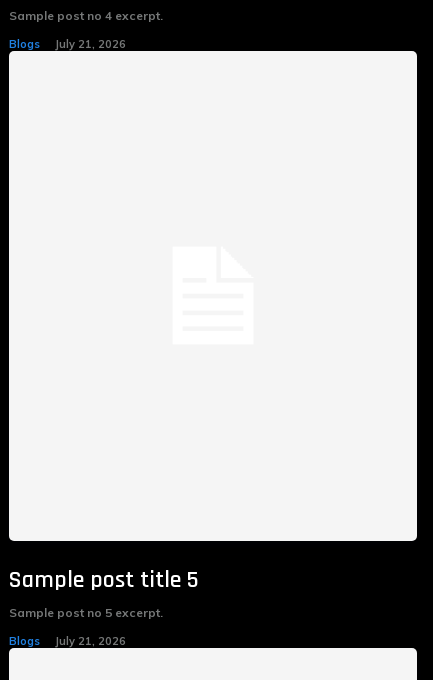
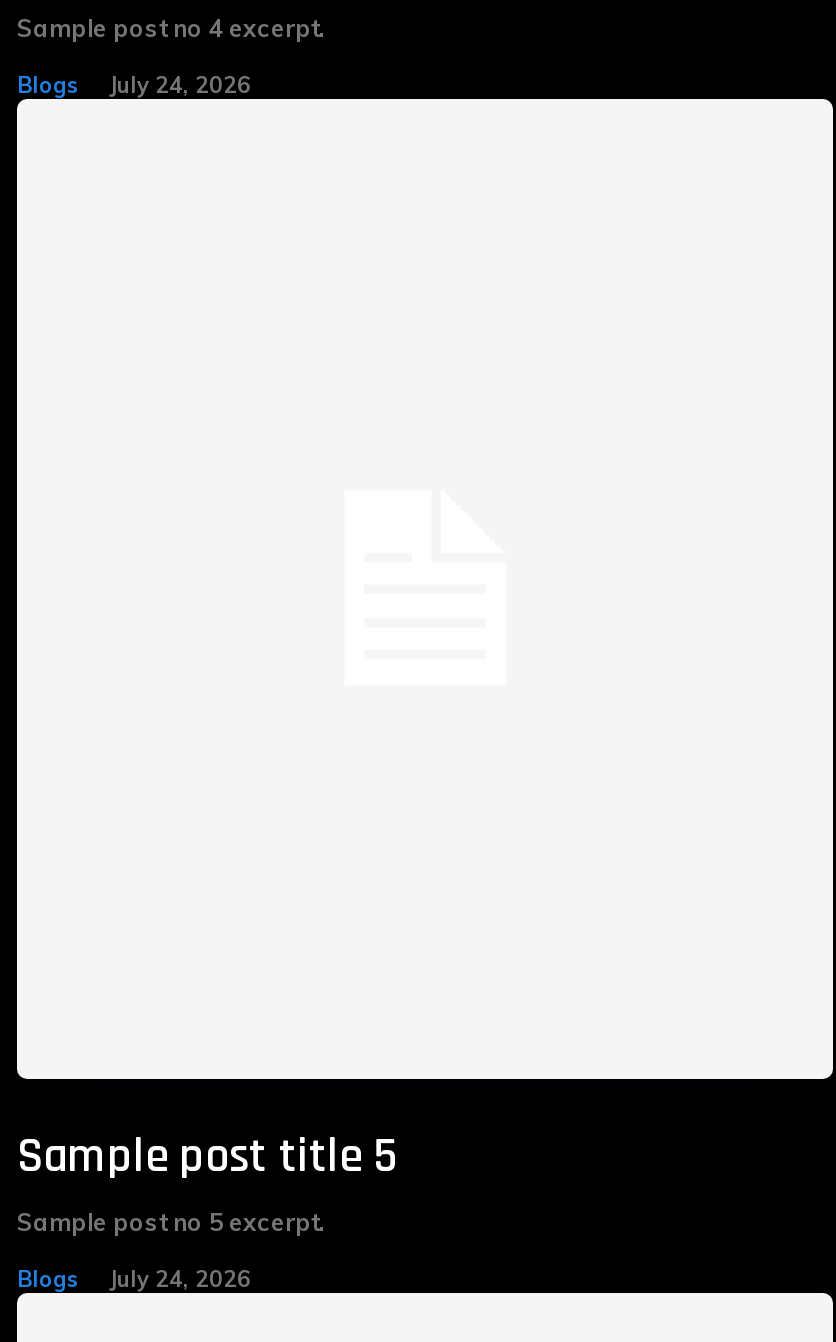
[9,37,126,51] Blogs July 21, 2026 -> [17,71,251,99] Blogs July 24, 2026
[9,634,126,648] Blogs July 21, 2026 -> [17,1264,251,1292] Blogs July 24, 2026

